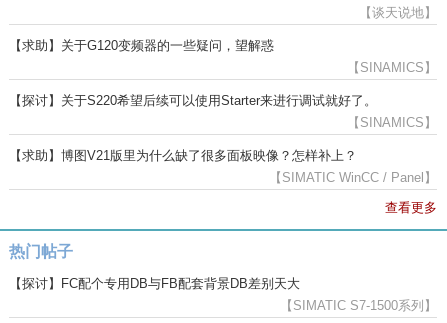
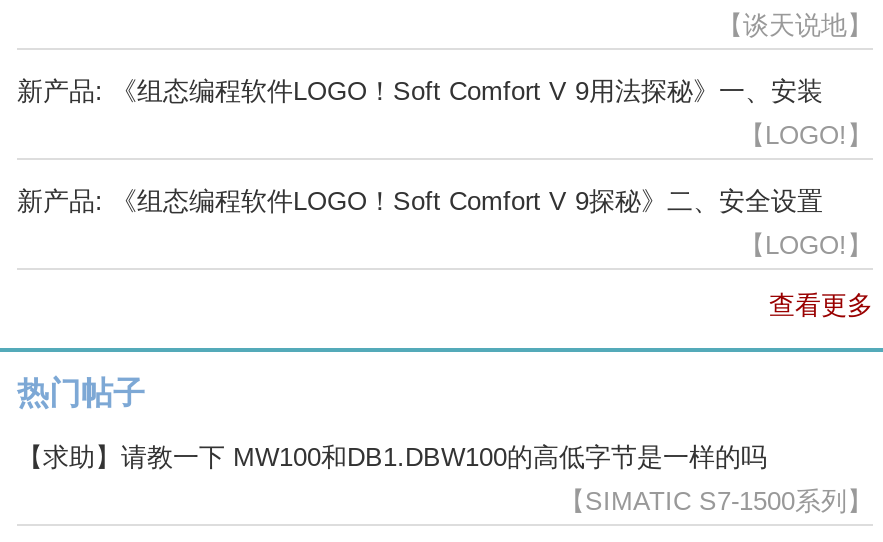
[9,38,437,185] 【求助】关于G120变频器的一些疑问，望解惑 | 【SINAMICS】 | 【探讨】关于S220希望后续可以使用Starter来进行调试就好了。 | 【SINAMICS】 | 【求助】博图V21版里为什么缺了很多面板映像？怎样补上？ | 【SIMATIC WinCC / Panel】 -> [17,76,873,260] 新产品: 《组态编程软件LOGO！Soft Comfort V 9用法探秘》一、安装 | 【LOGO!】 | 新产品: 《组态编程软件LOGO！Soft Comfort V 9探秘》二、安全设置 | 【LOGO!】
[9,276,300,291] 【探讨】FC配个专用DB与FB配套背景DB差别天大 -> [17,442,767,472] 【求助】请教一下 MW100和DB1.DBW100的高低字节是一样的吗

